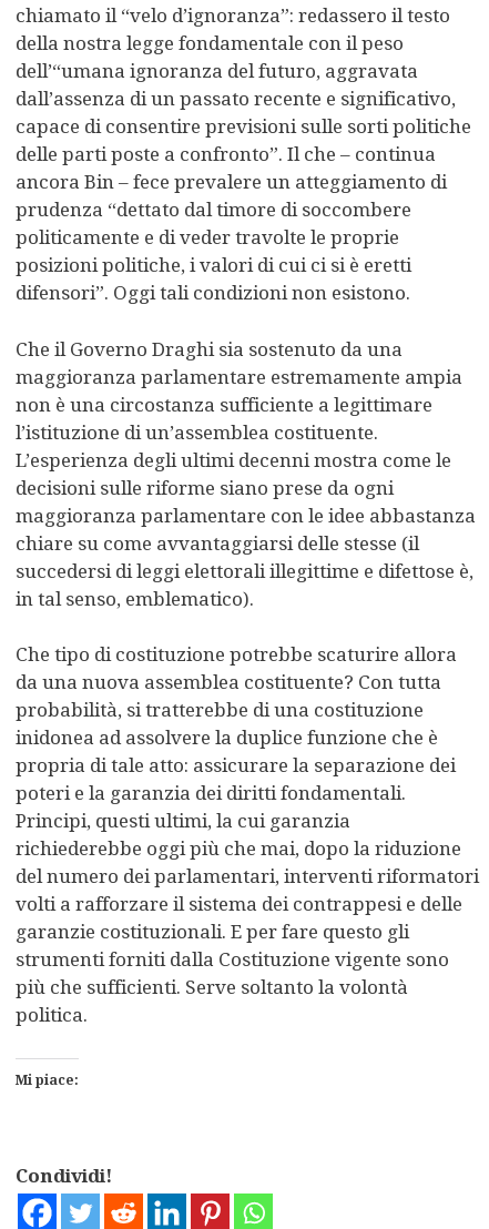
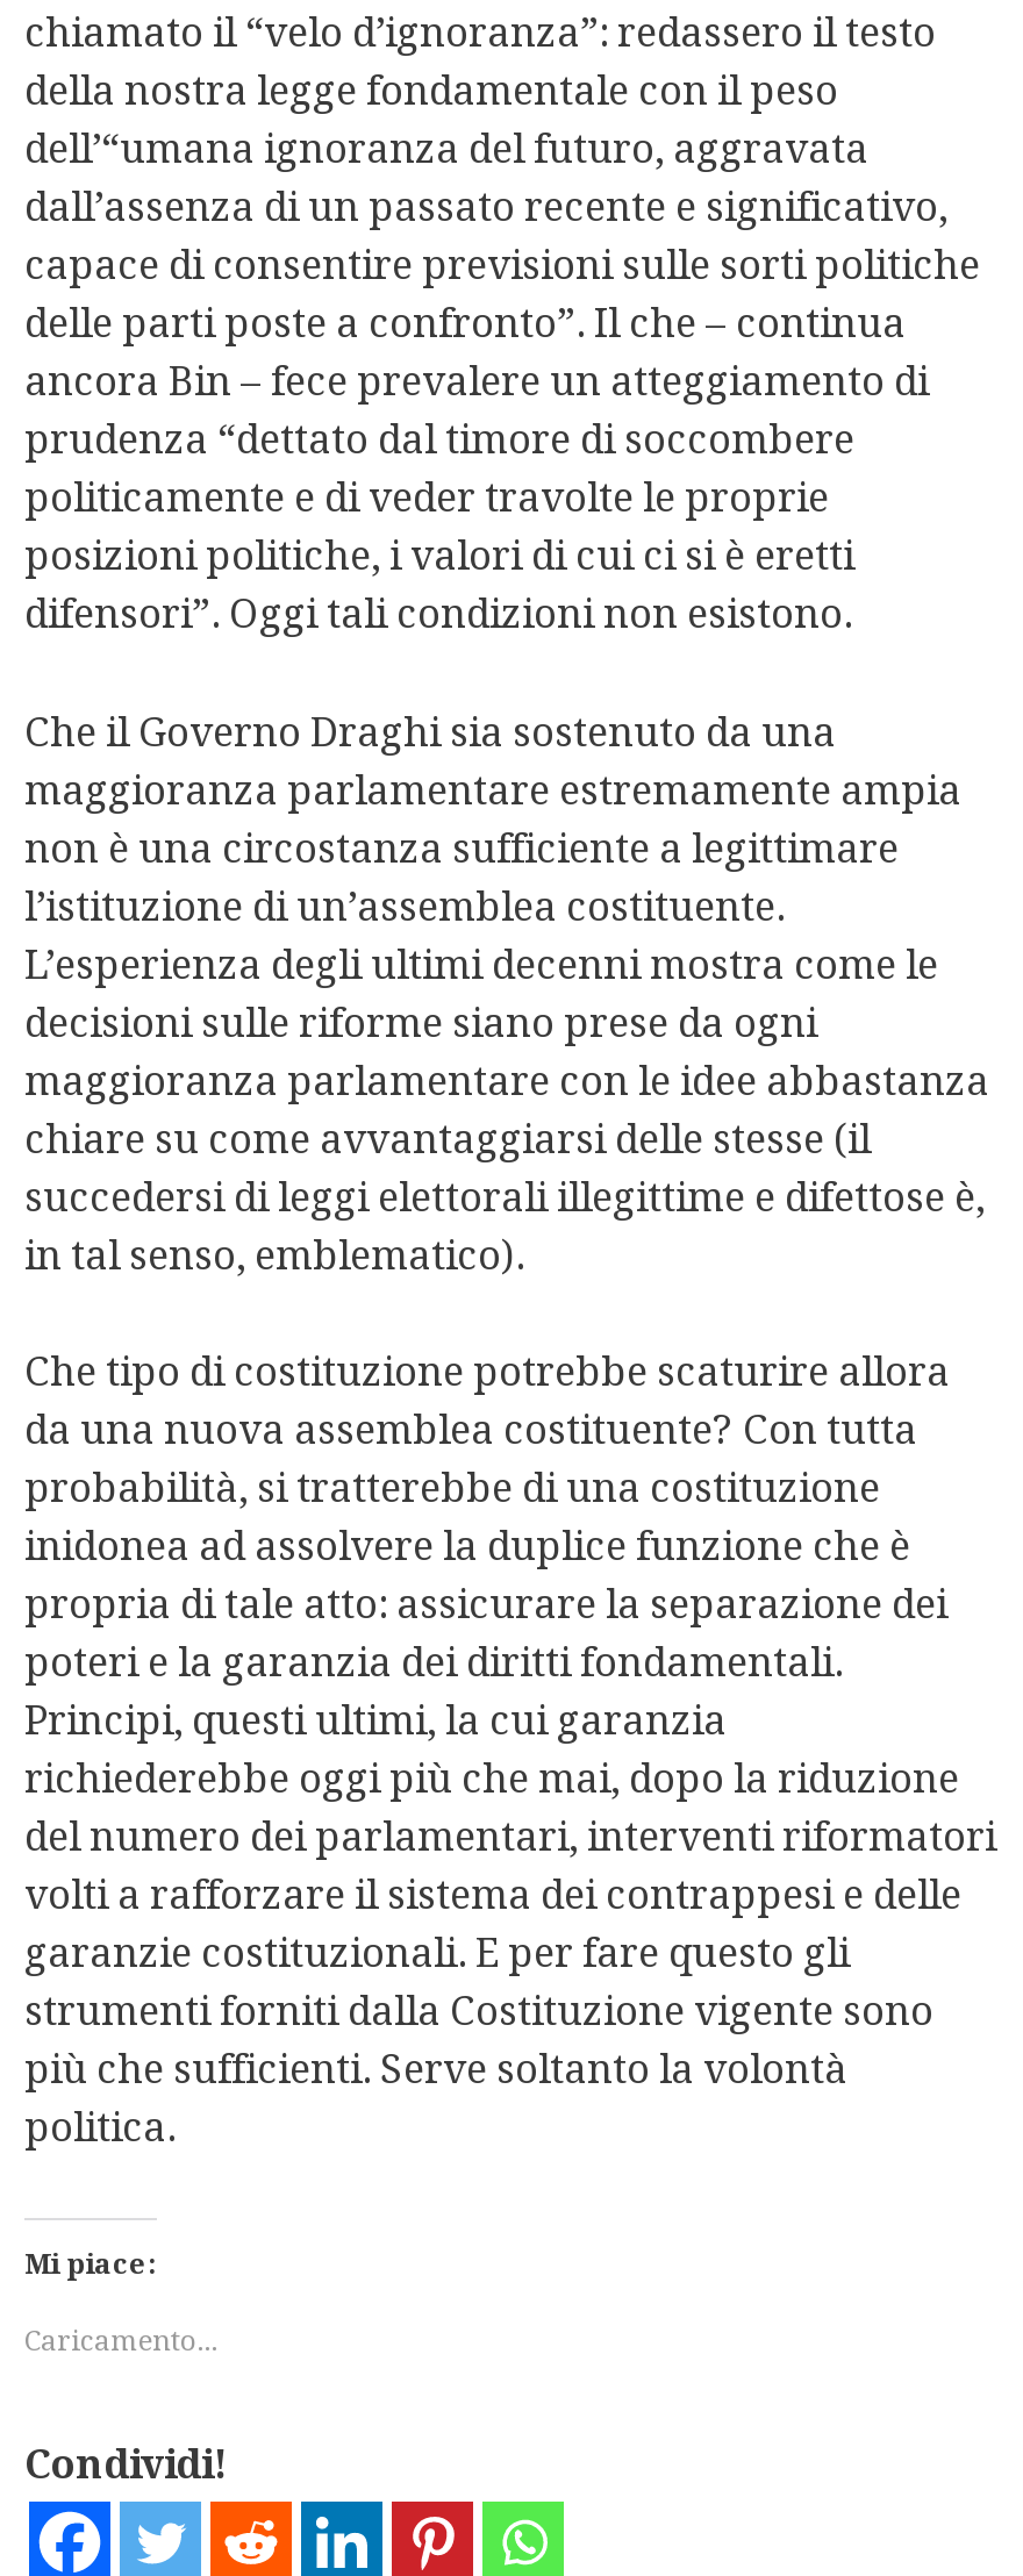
none -> [24,2324,217,2356] Caricamento...

